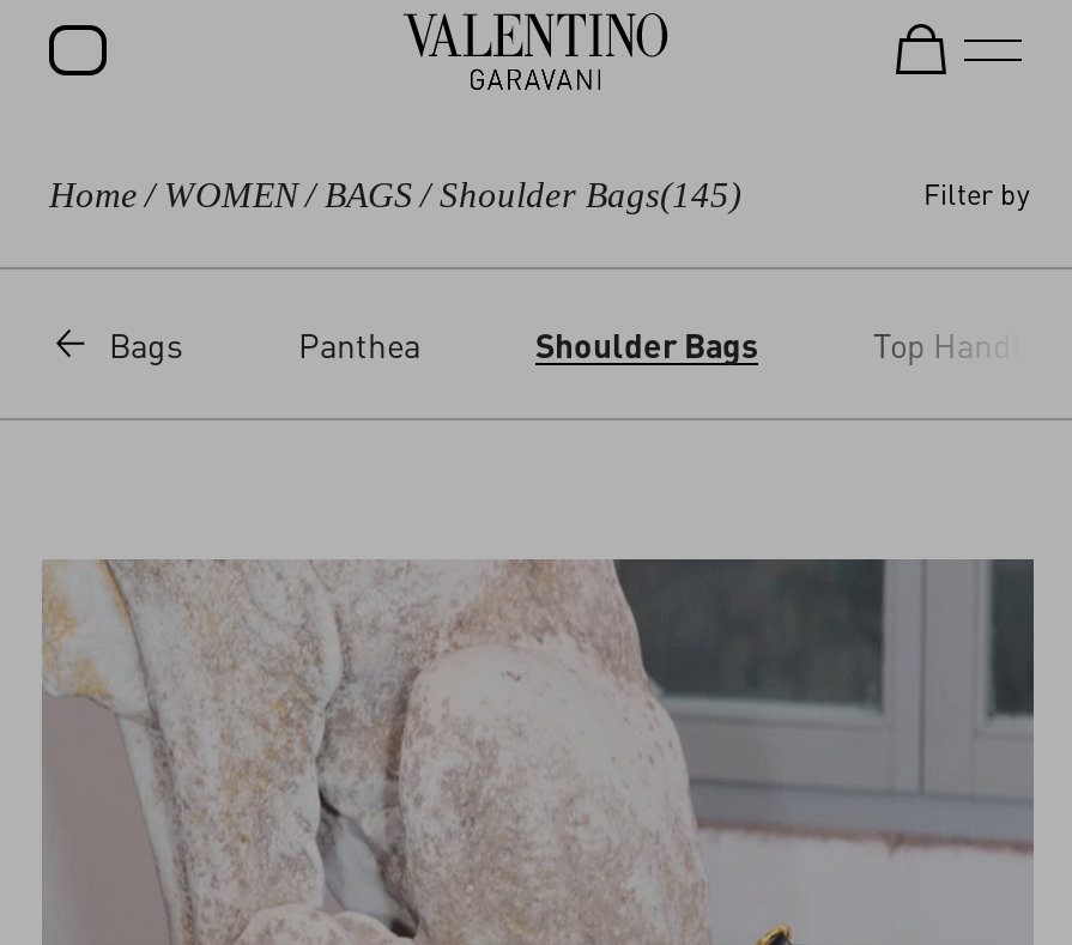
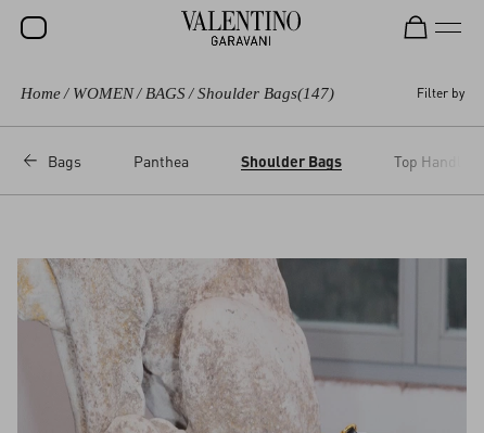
[49,176,741,214] Home / WOMEN / BAGS / Shoulder Bags(145) -> [21,85,334,102] Home / WOMEN / BAGS / Shoulder Bags(147)

